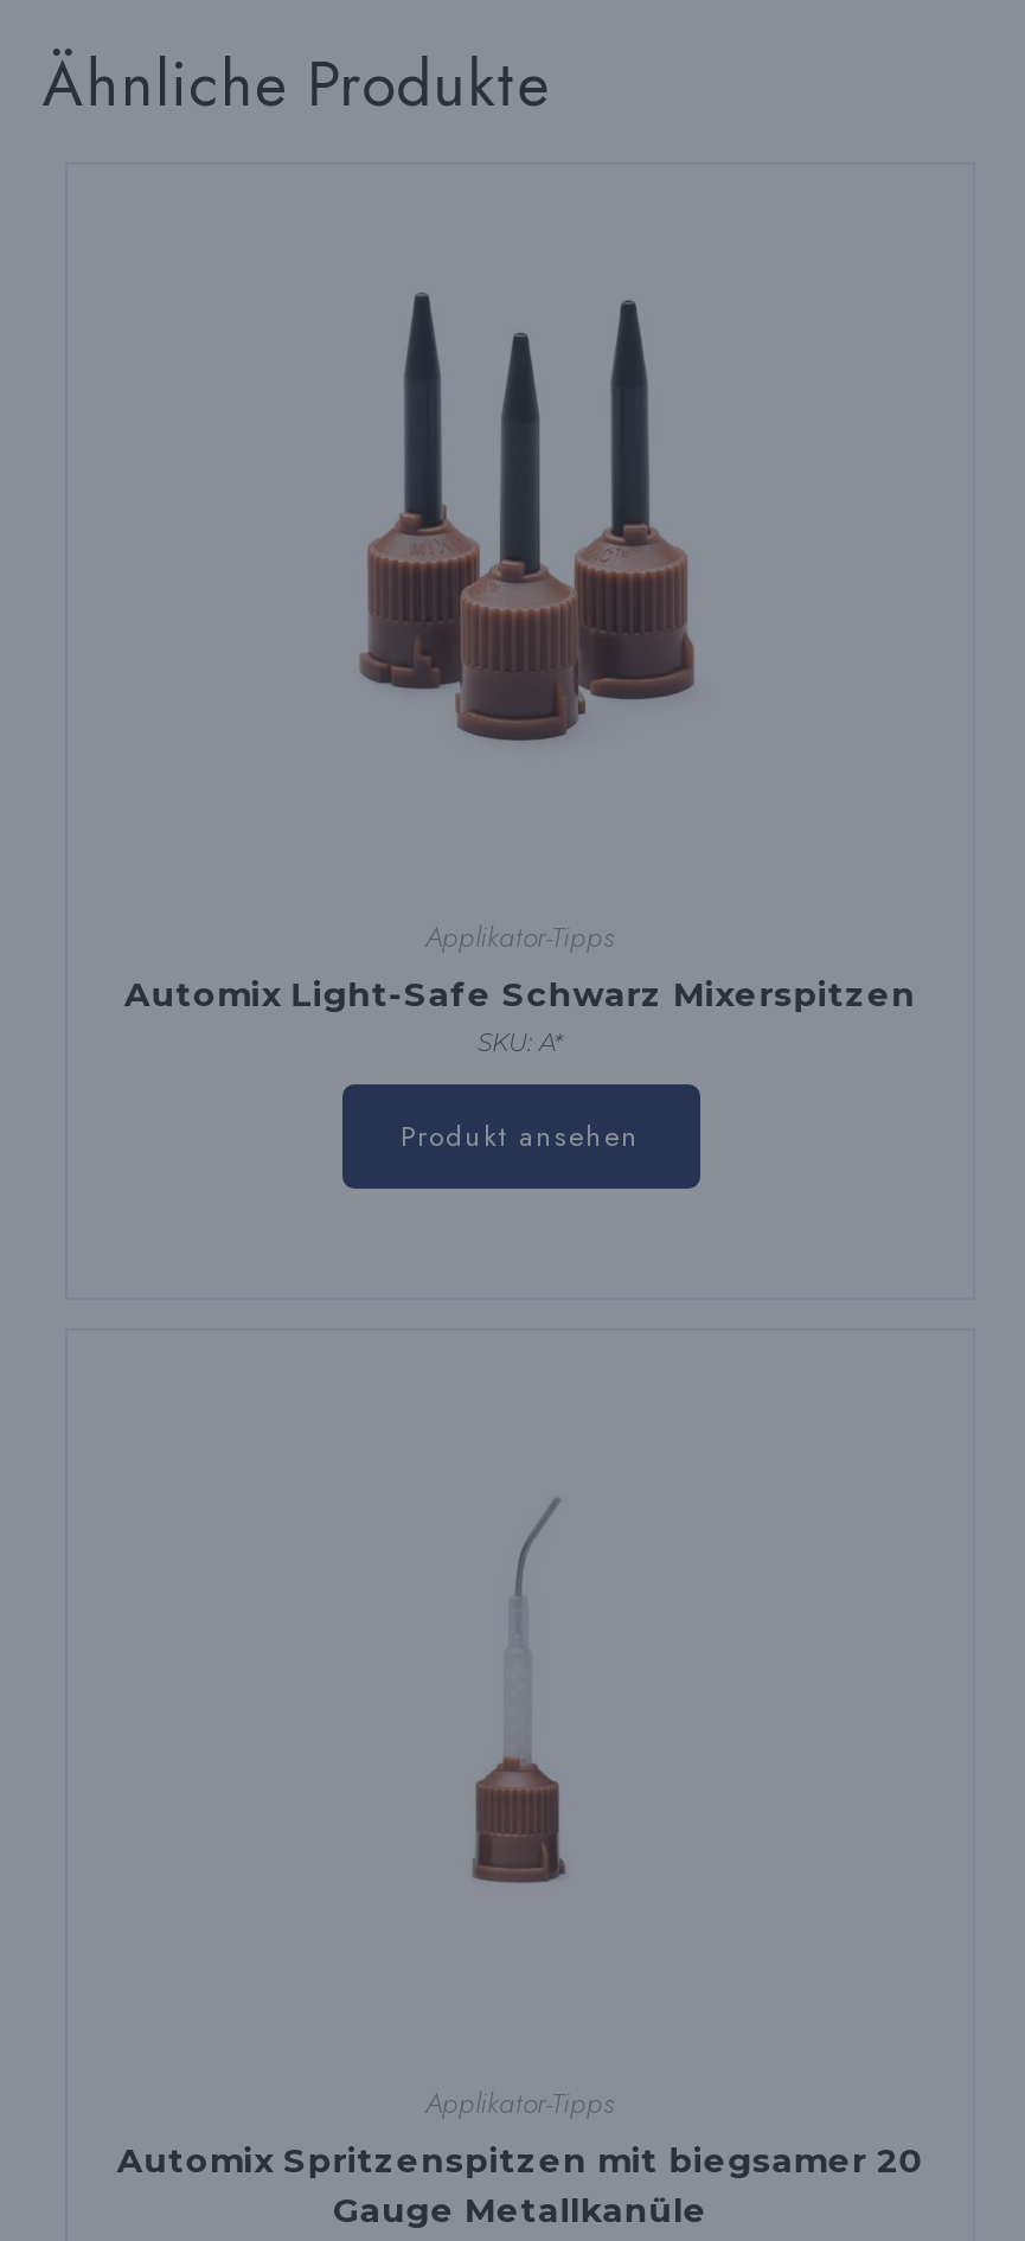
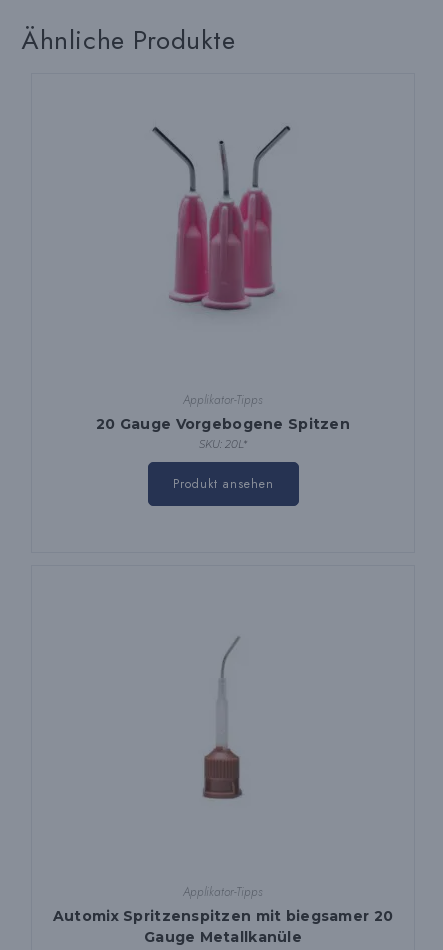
[354,288,696,743] [image] -> [152,125,296,317] [image]
[124,972,916,1058] Automix Light-Safe Schwarz Mixerspitzen | SKU: A* -> [96,415,350,451] 20 Gauge Vorgebogene Spitzen | SKU: 20L*

